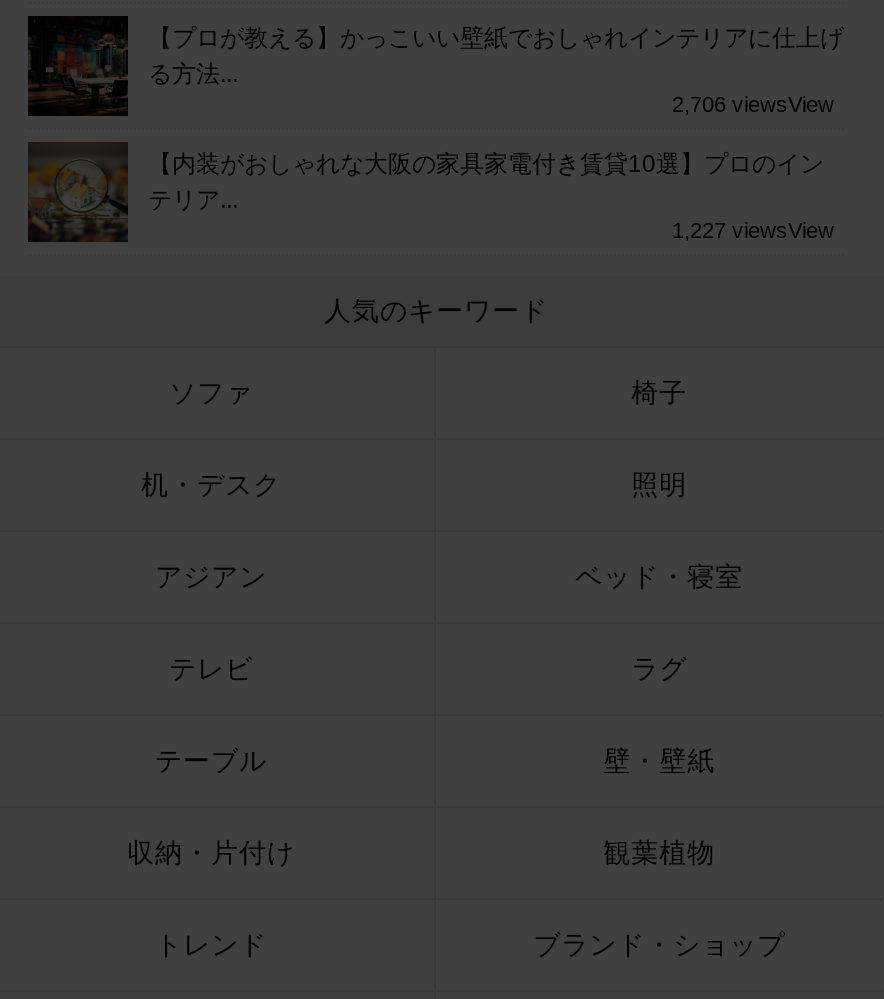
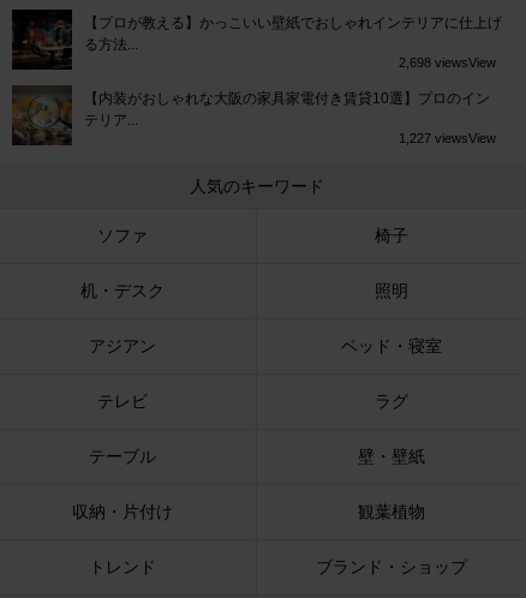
[672,92,834,116] 2,706 viewsView -> [399,55,496,69] 2,698 viewsView

